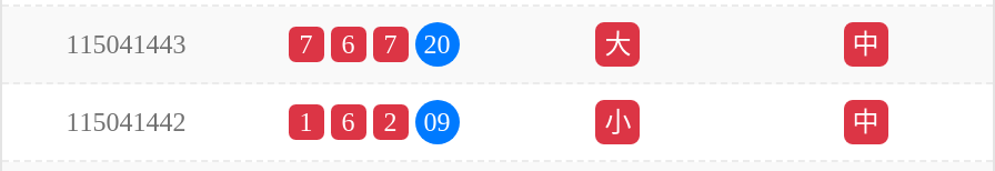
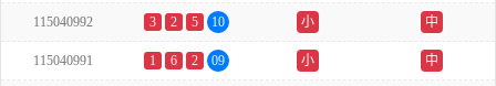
[66,29,631,60] 115041443 | 7 | 6 | 7 | 20 | 大 -> [33,14,315,30] 115040992 | 3 | 2 | 5 | 10 | 小
[66,107,186,138] 115041442 -> [33,53,93,68] 115040991

